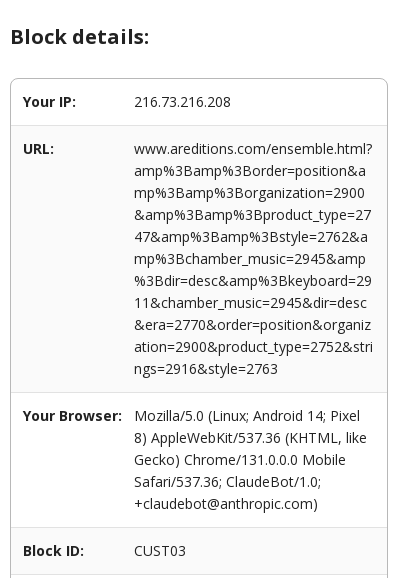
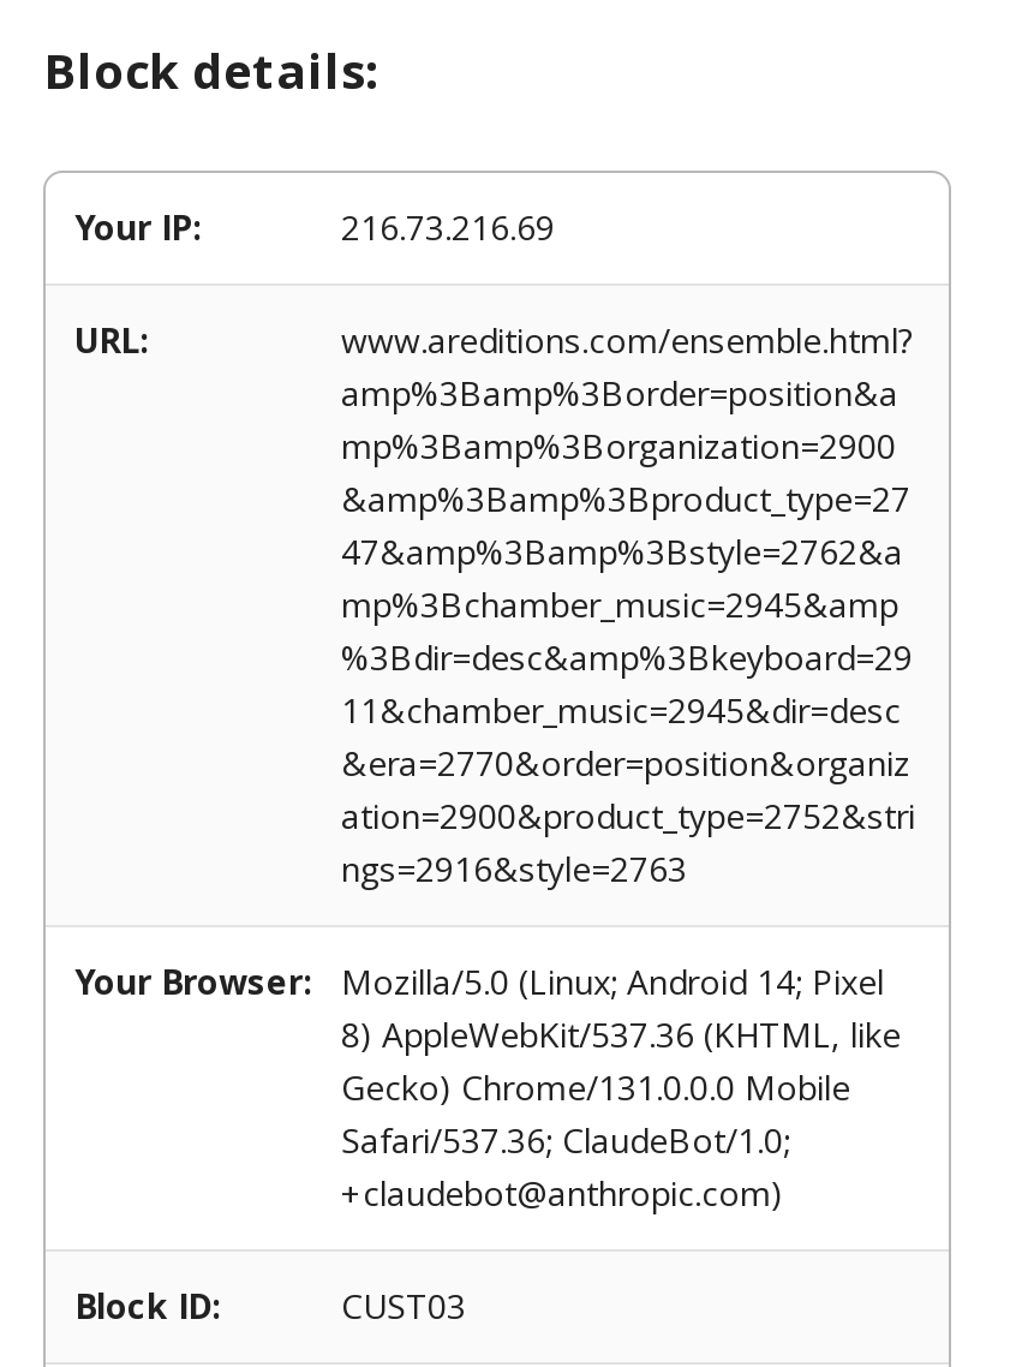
[134,92,231,111] 216.73.216.208 -> [341,204,555,250] 216.73.216.69

